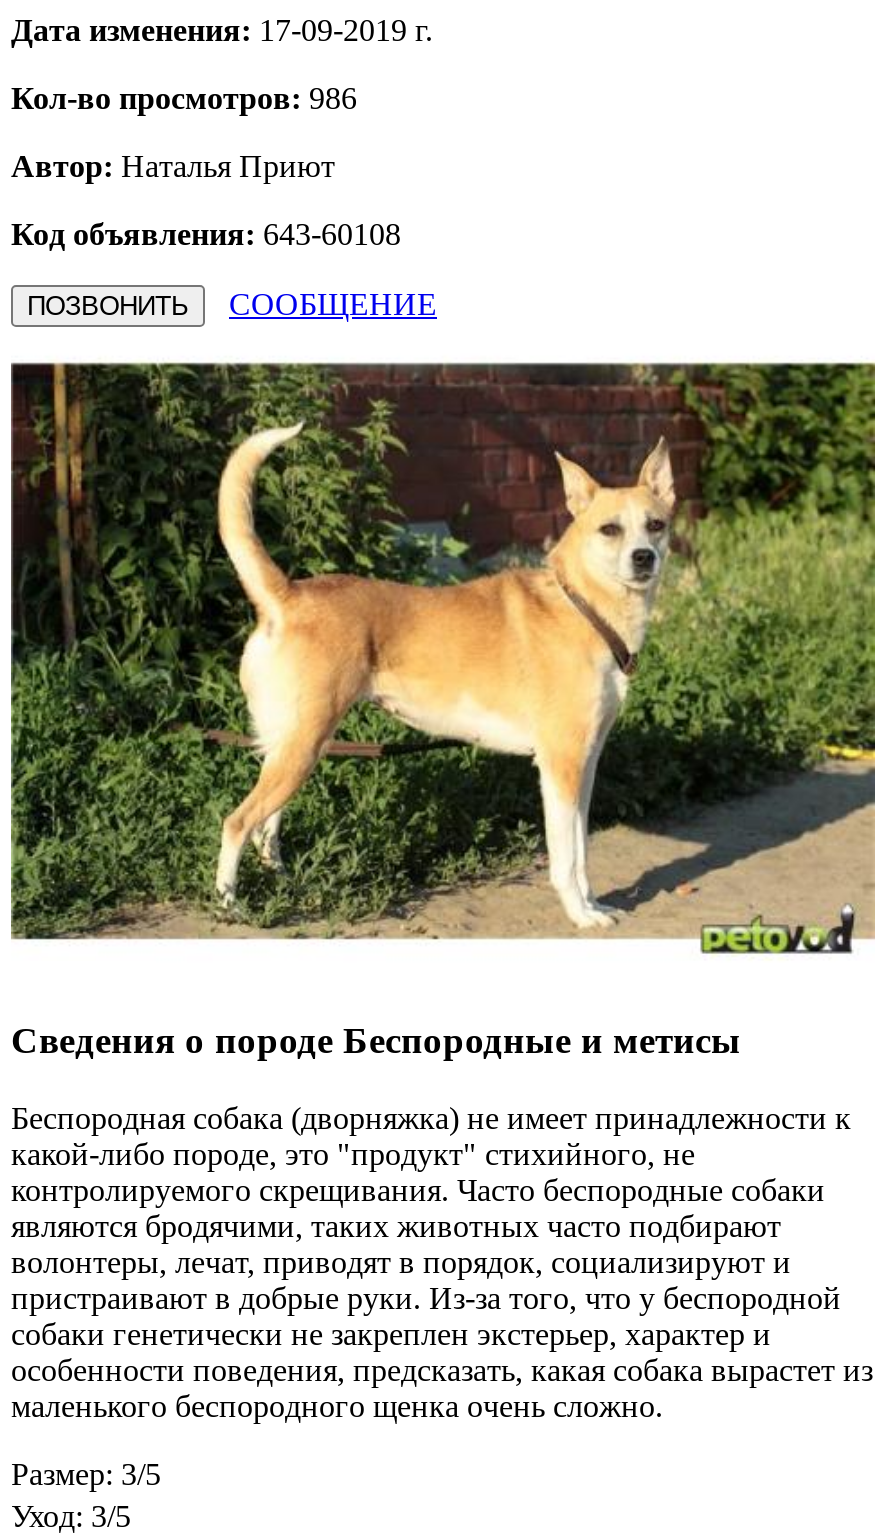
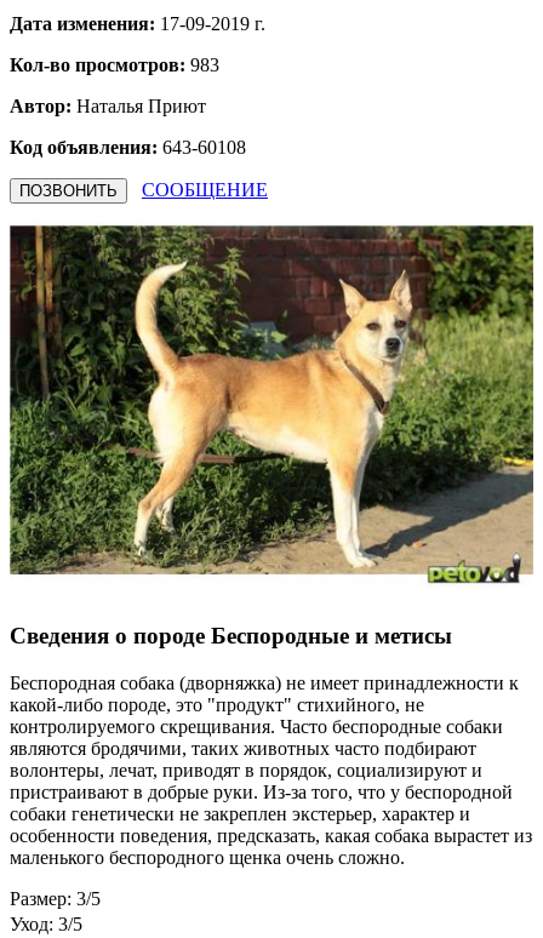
[11,80,357,114] Кол-во просмотров: 986 -> [10,54,219,75] Кол-во просмотров: 983

